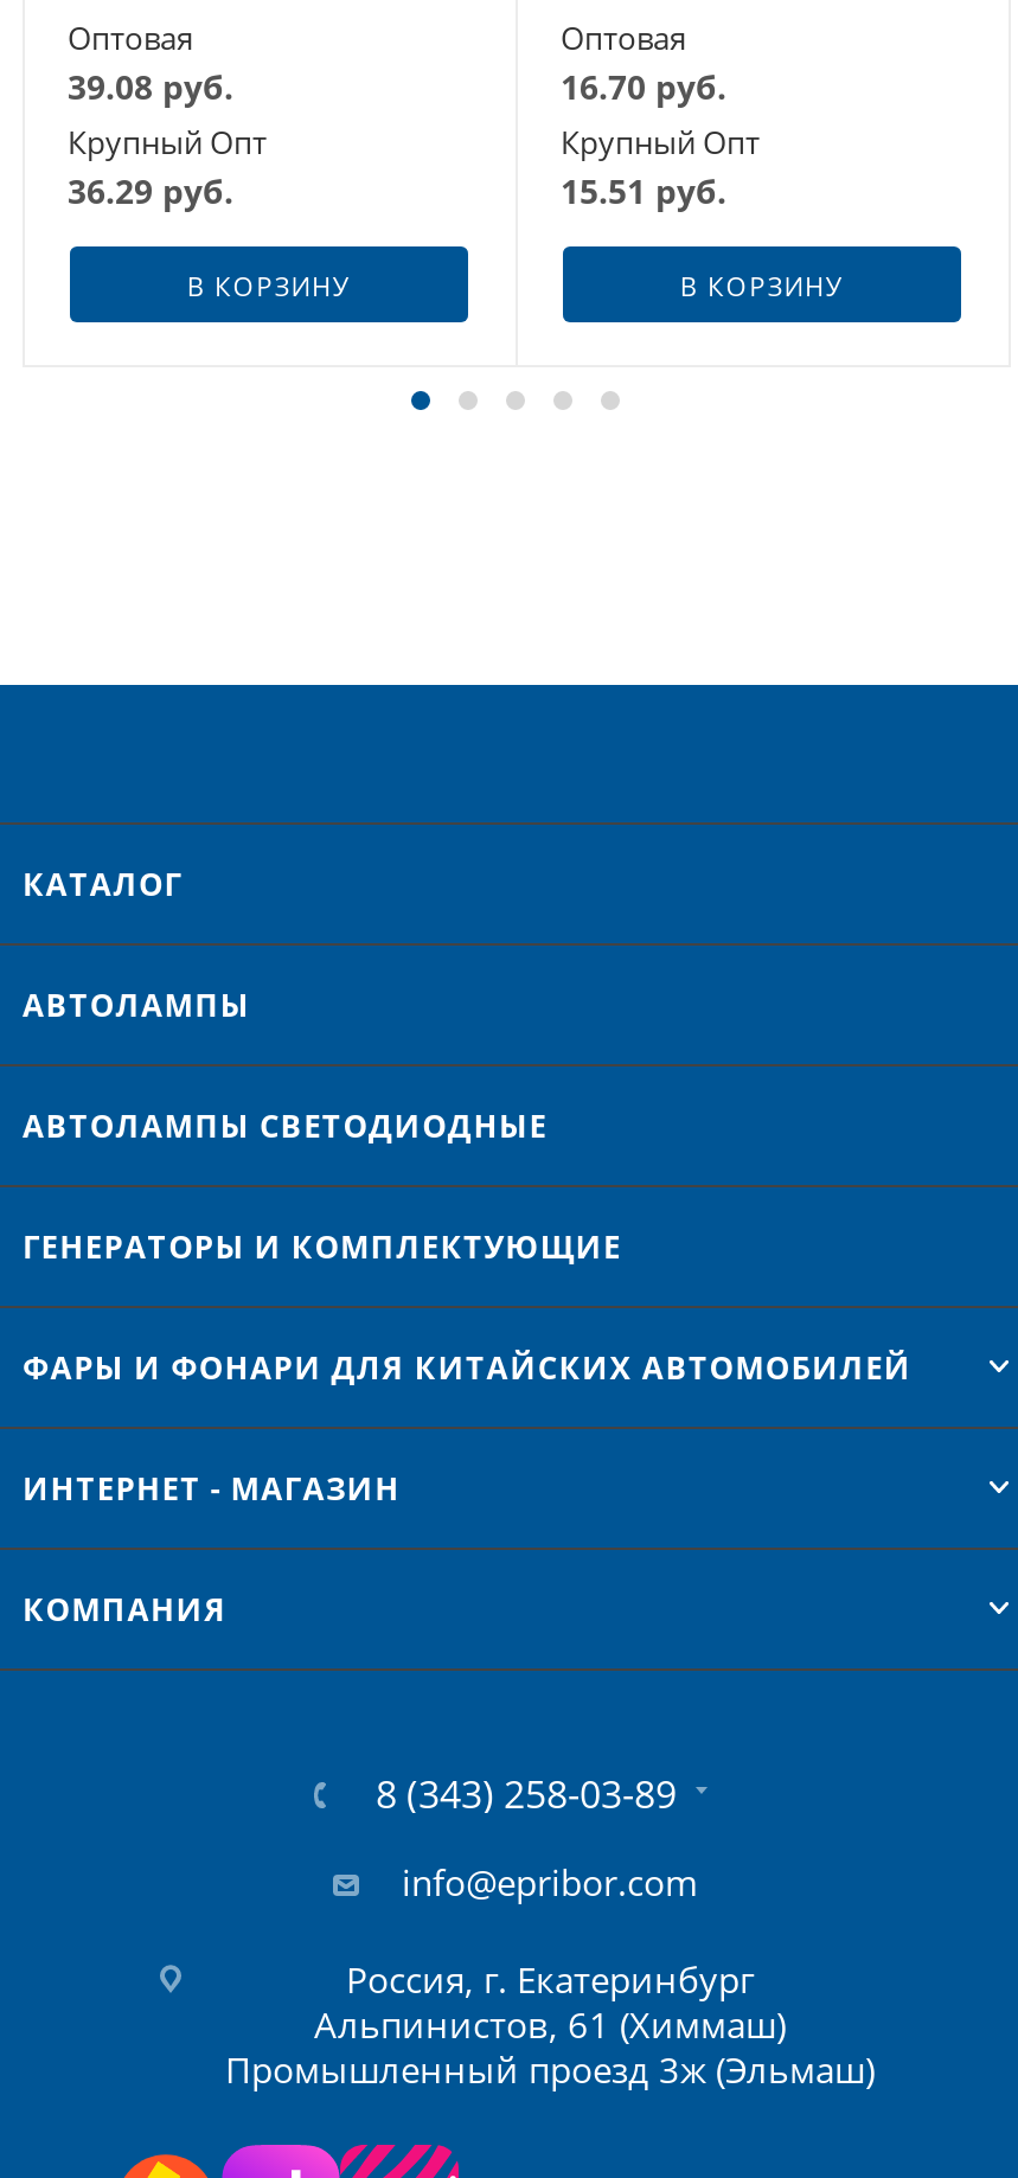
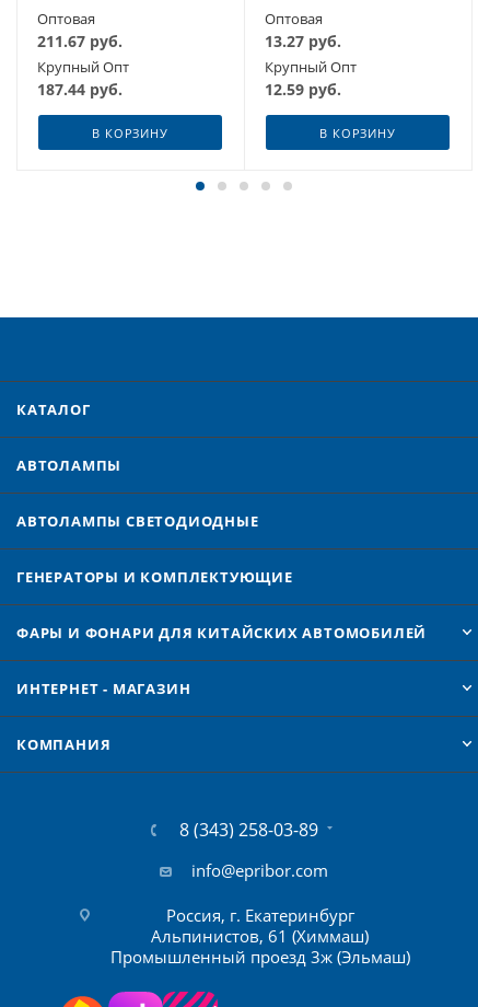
[68,65,233,110] 39.08 руб. -> [37,31,123,52] 211.67 руб.
[561,65,726,110] 16.70 руб. -> [265,31,341,52] 13.27 руб.
[68,169,233,214] 36.29 руб. -> [37,79,123,100] 187.44 руб.
[561,169,726,214] 15.51 руб. -> [265,79,341,100] 12.59 руб.

